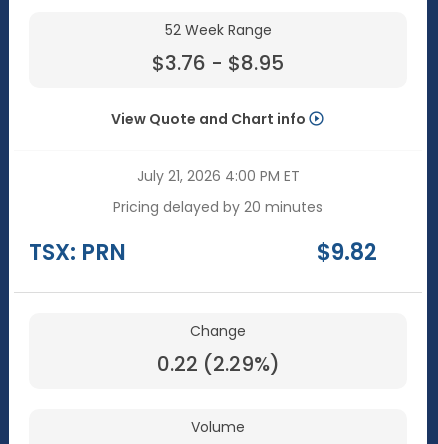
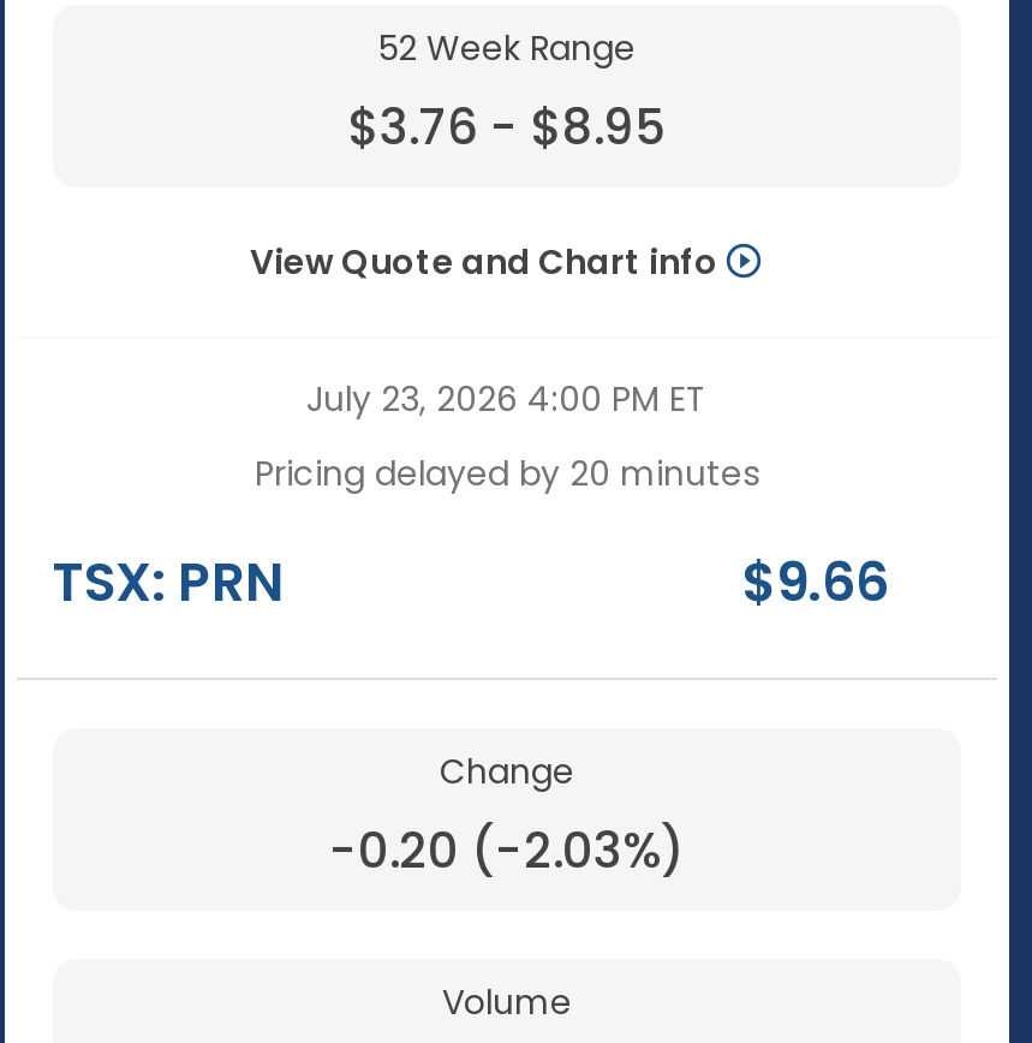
[136,166,299,186] July 21, 2026 4:00 PM ET -> [306,375,708,423] July 23, 2026 4:00 PM ET
[317,237,377,268] $9.82 -> [742,545,889,620] $9.66
[156,350,279,378] 0.22 (2.29%) -> [329,817,685,884] -0.20 (-2.03%)

